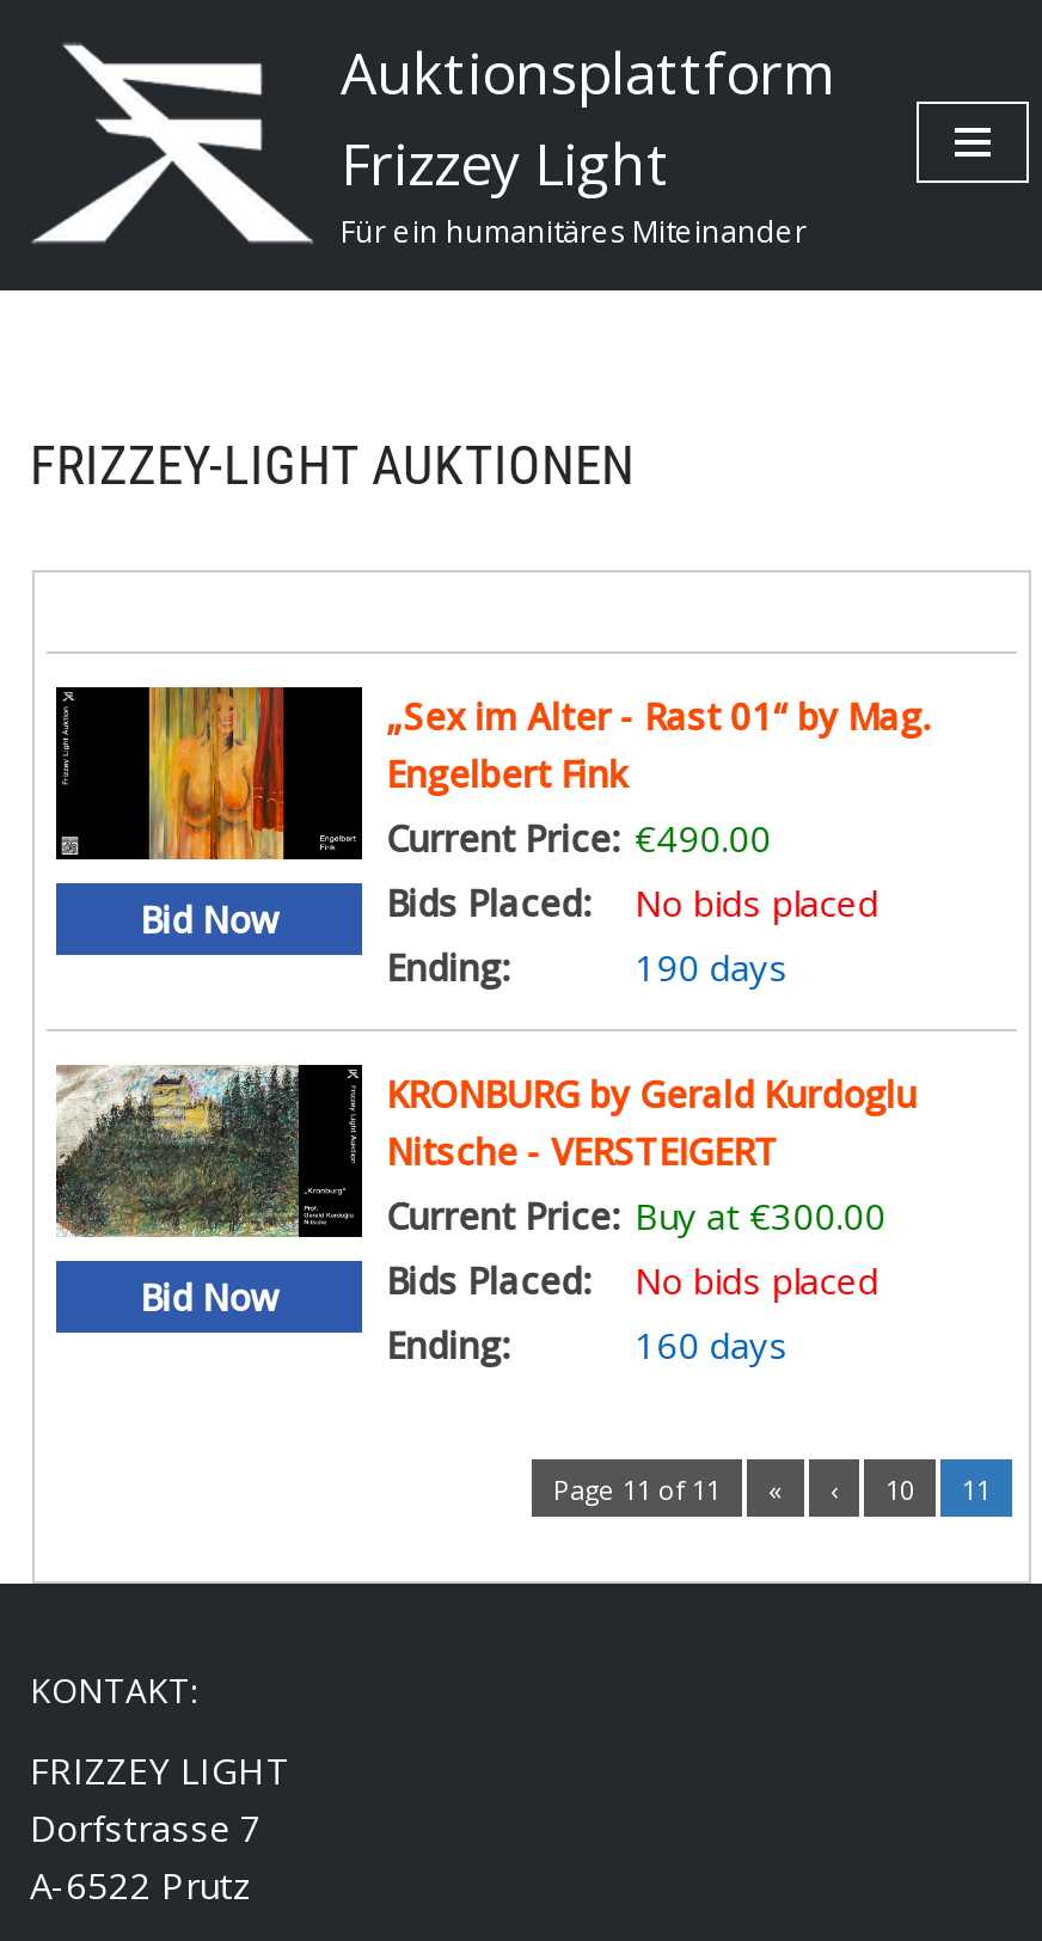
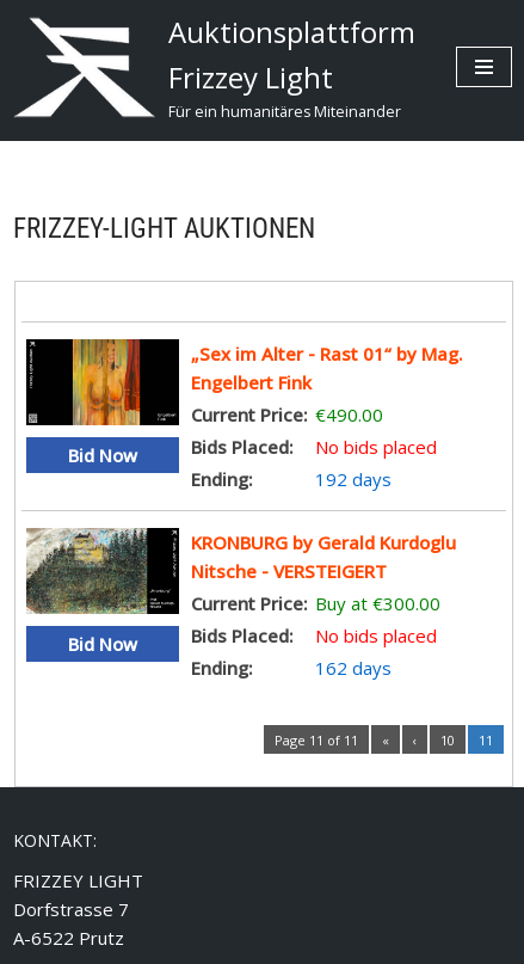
[635,943,788,991] 190 days -> [315,467,392,491] 192 days
[635,1321,788,1369] 160 days -> [315,656,392,680] 162 days

